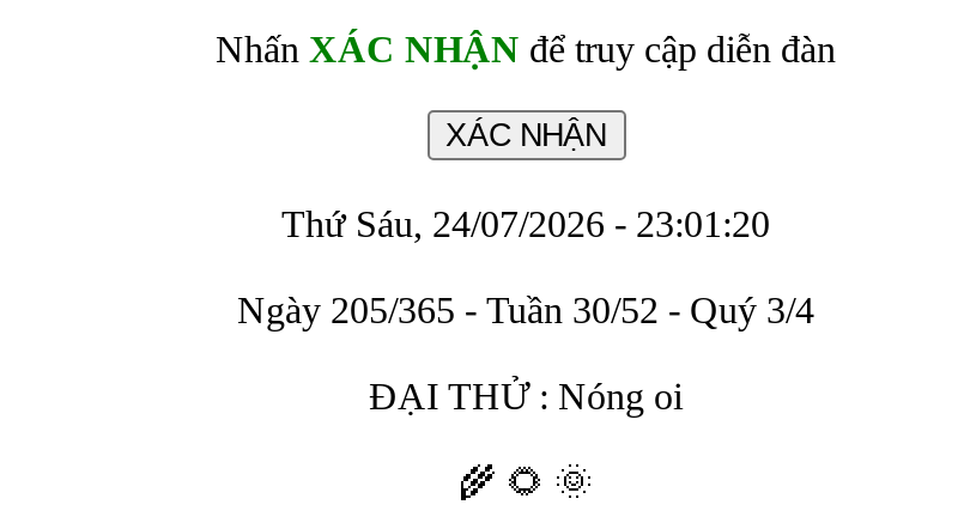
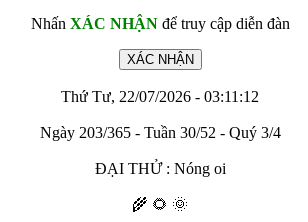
[281,203,770,244] Thứ Sáu, 24/07/2026 - 23:01:20 -> [61,88,259,105] Thứ Tư, 22/07/2026 - 03:11:12
[237,290,814,330] Ngày 205/365 - Tuần 30/52 - Quý 3/4 -> [39,124,280,141] Ngày 203/365 - Tuần 30/52 - Quý 3/4

